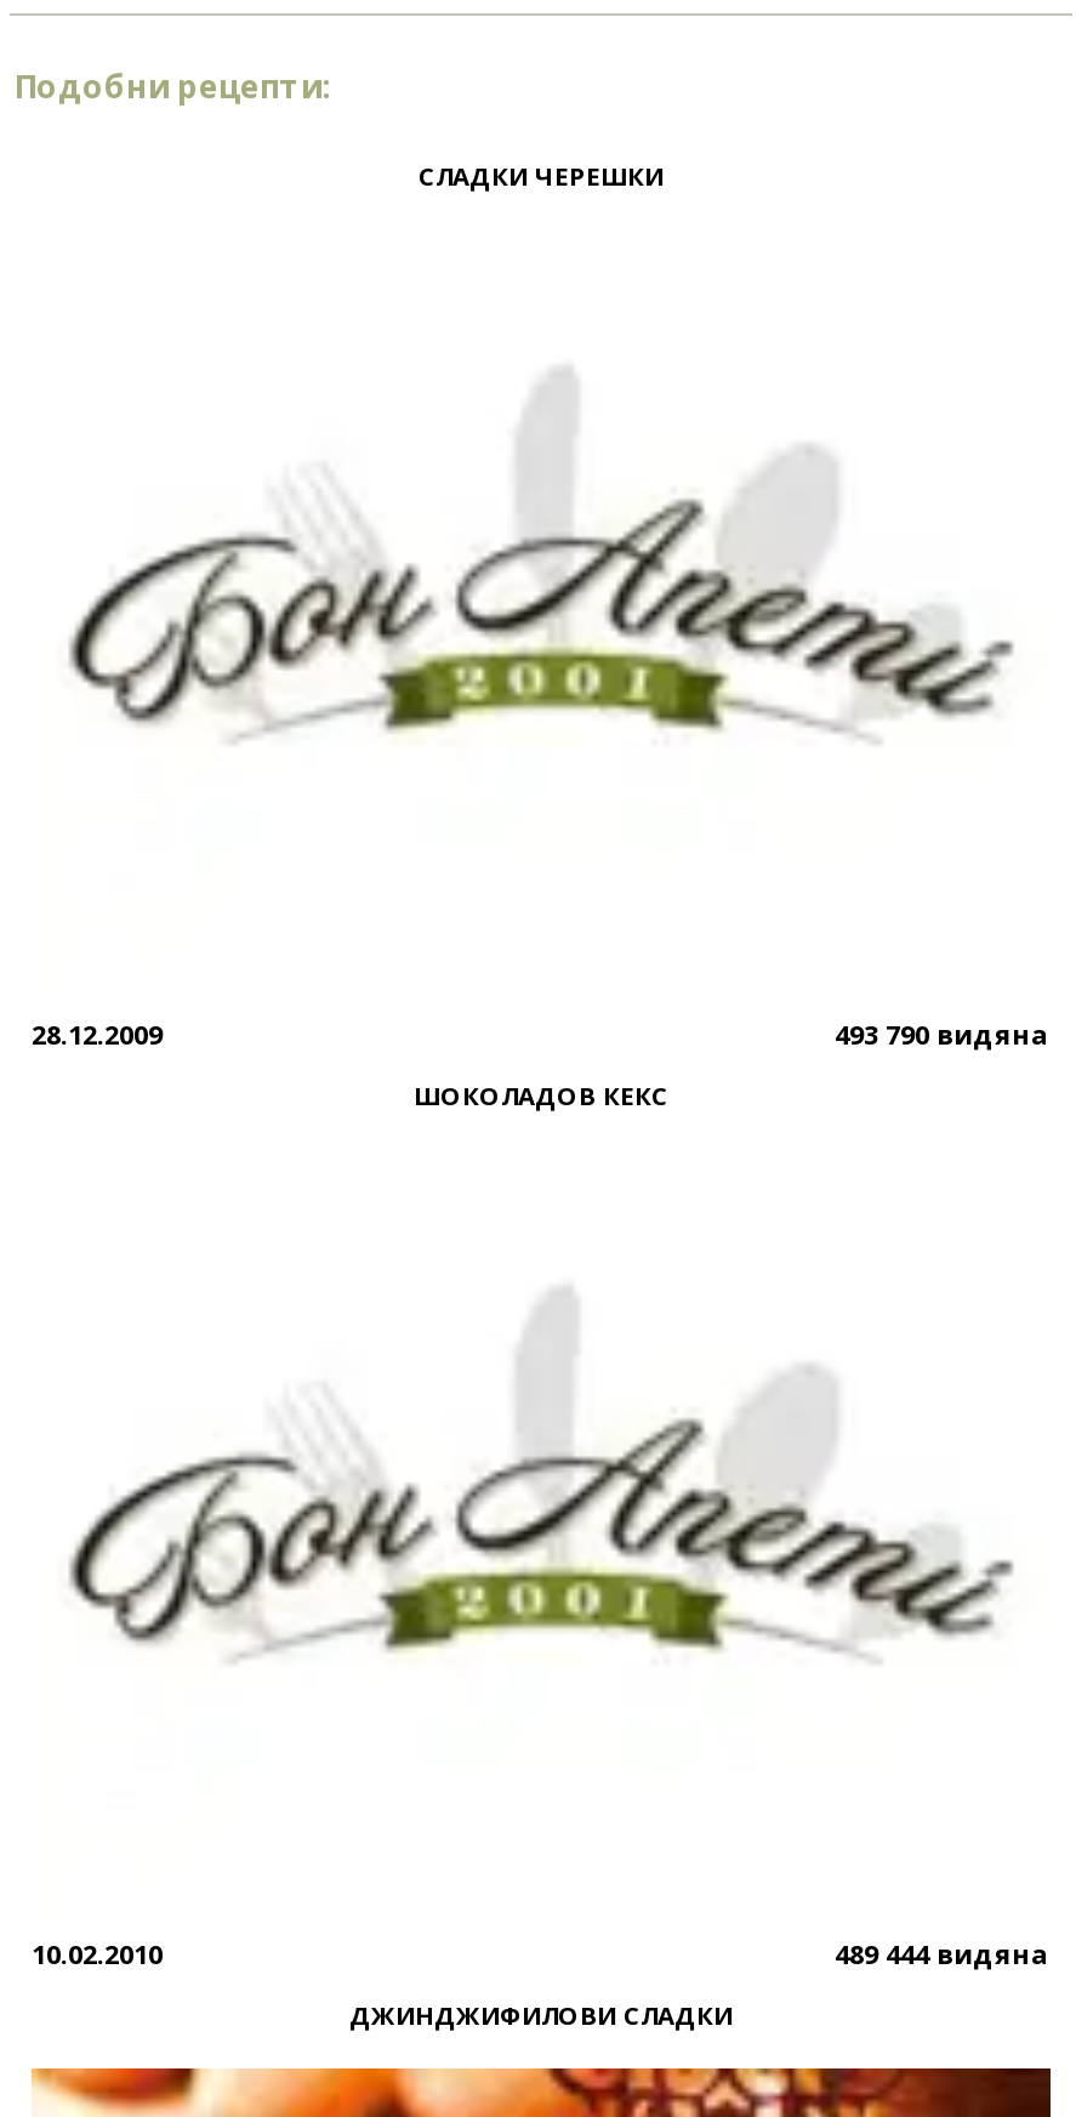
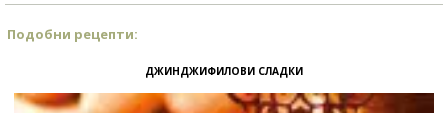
[419,158,664,192] СЛАДКИ ЧЕРЕШКИ -> none
[68,368,1014,744] [image] -> none
[32,1015,1051,1112] 28.12.2009 | 493 790 видяна | ШОКОЛАДОВ КЕКС -> none
[68,1287,1014,1663] [image] -> none
[32,1935,1051,1971] 10.02.2010 | 489 444 видяна -> none

